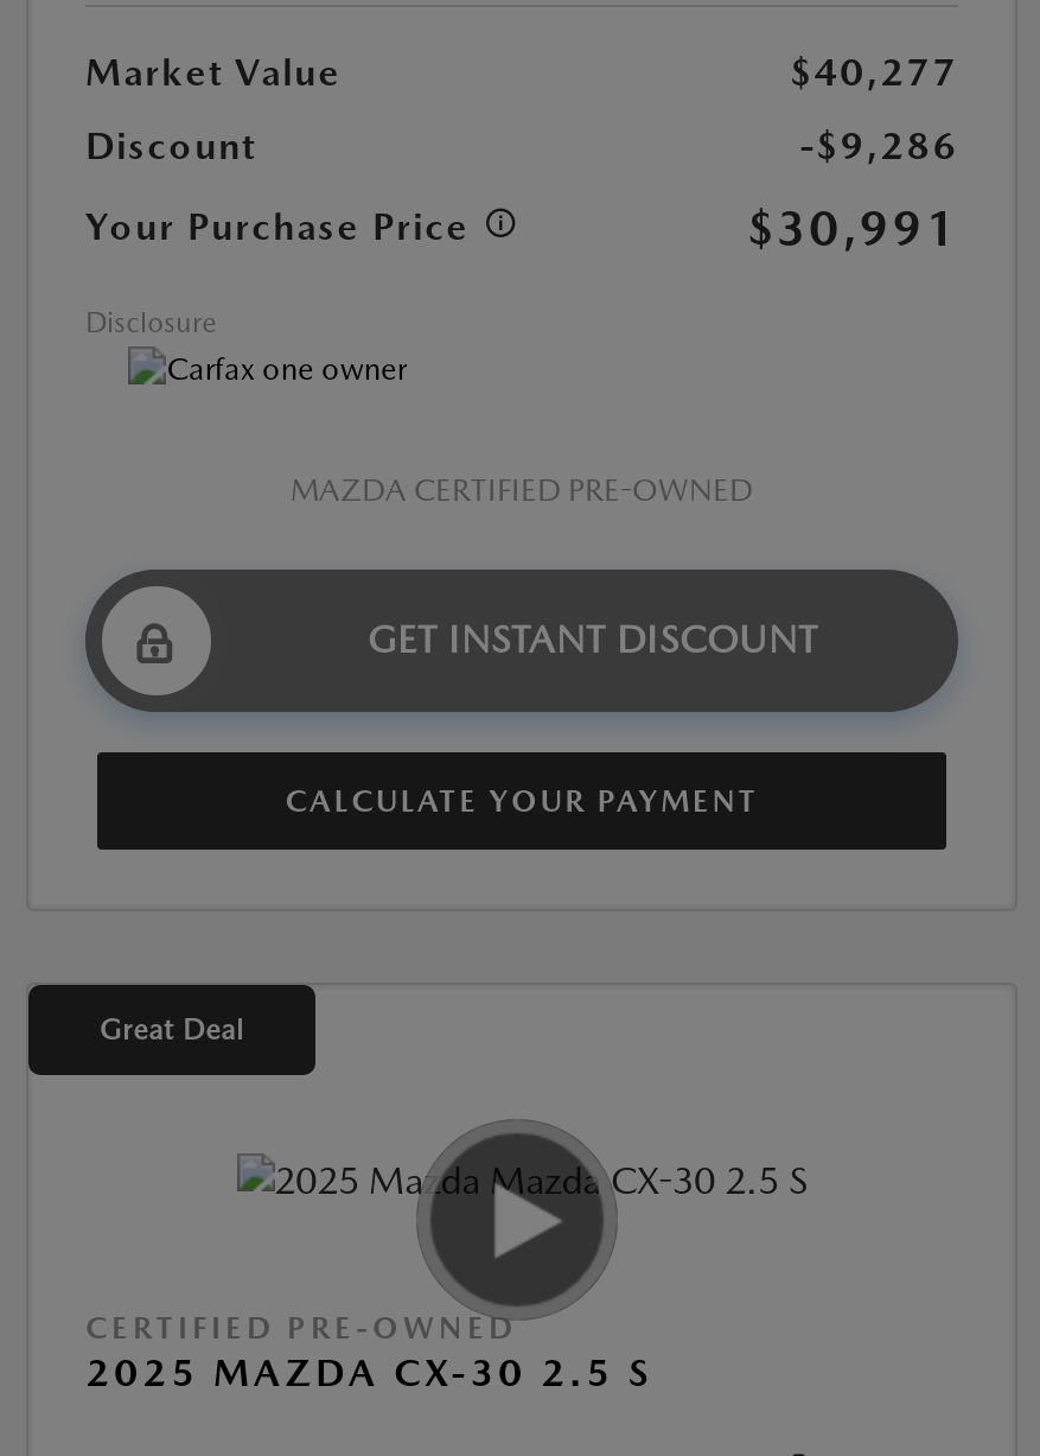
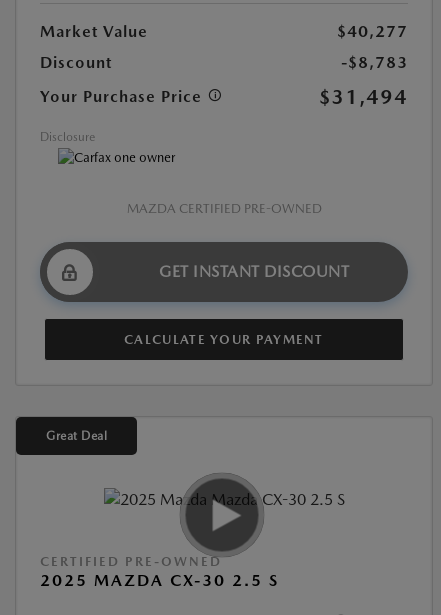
[799,123,958,168] -$9,286 -> [341,53,408,72] -$8,783
[747,199,958,256] $30,991 -> [319,85,408,109] $31,494

